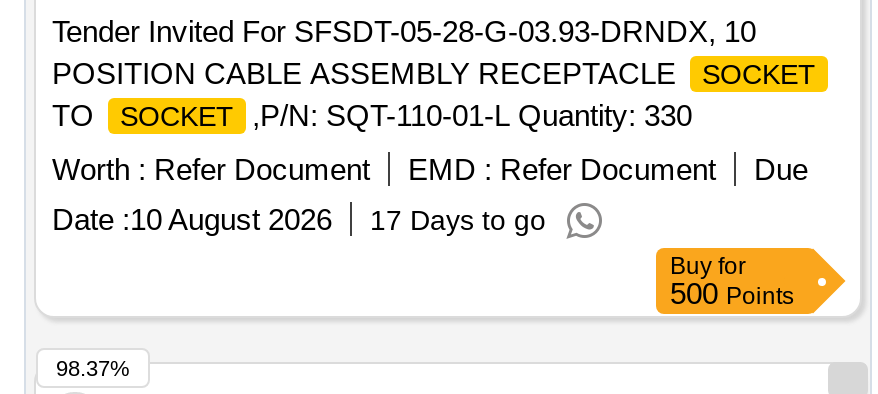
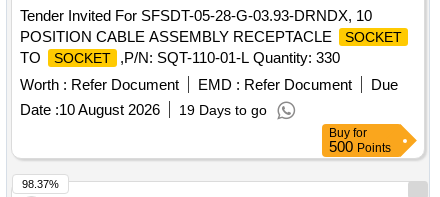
[52,202,546,236] Date : 10 August 2026 17 Days to go -> [20,101,267,118] Date : 10 August 2026 19 Days to go

